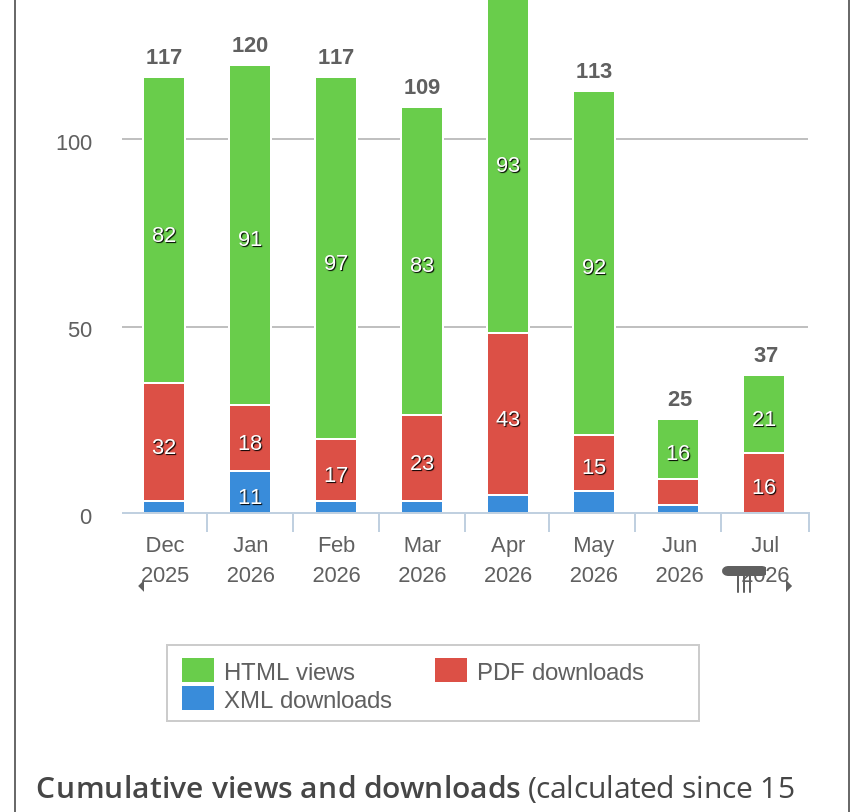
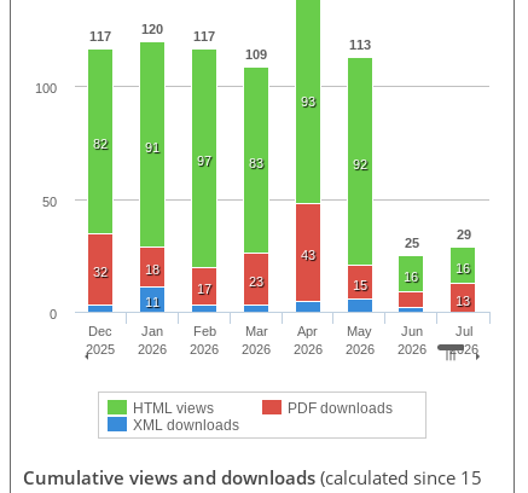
[754,342,778,367] 37 -> [457,227,471,242] 29
[752,406,776,431] 21 -> [456,261,470,275] 16
[752,474,776,499] 16 -> [456,294,470,308] 13

